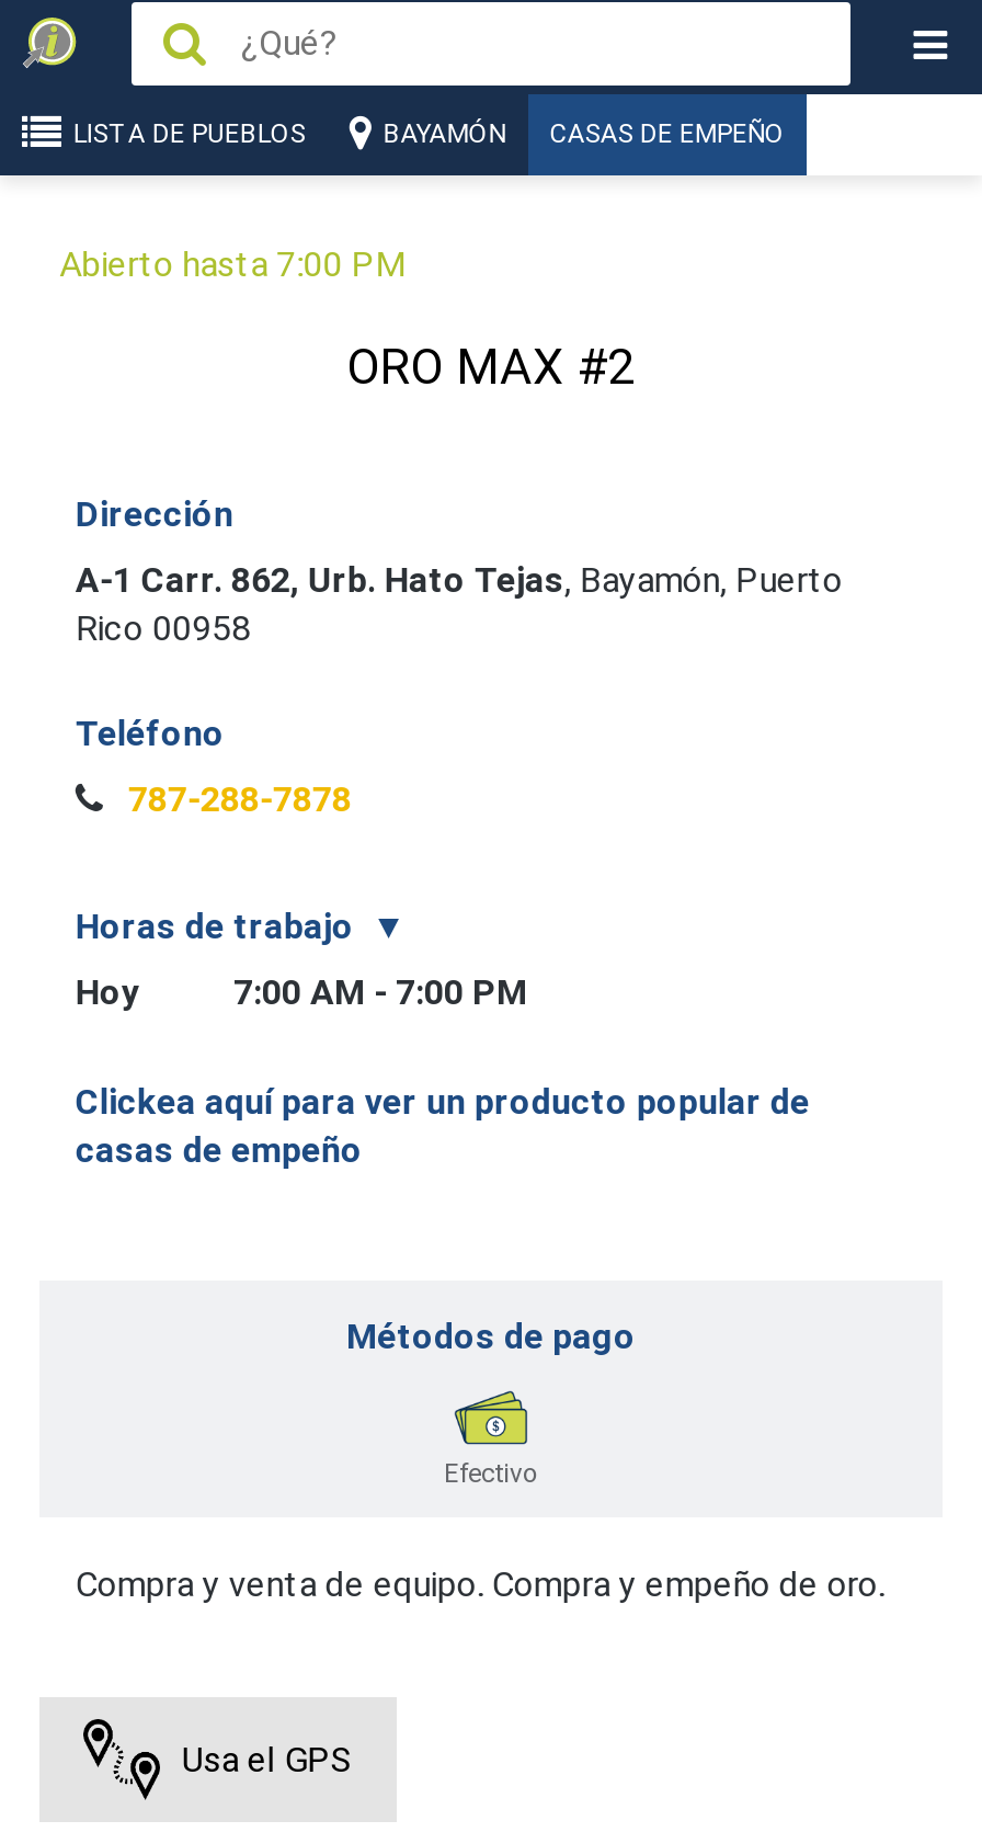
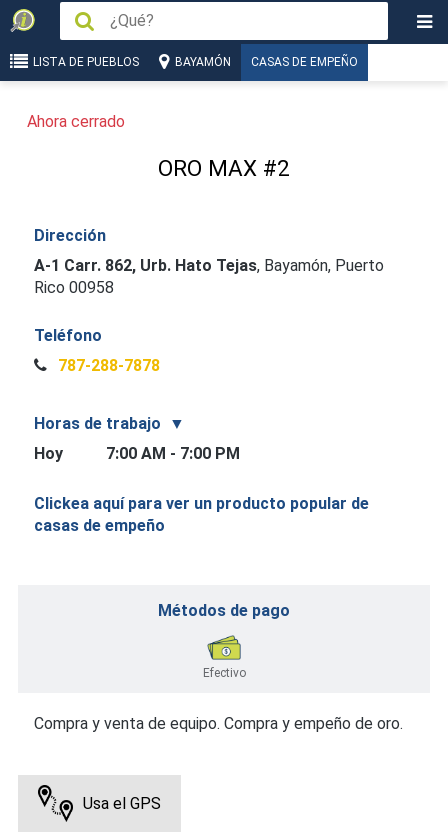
[59,243,406,285] Abierto hasta 7:00 PM -> [27,112,125,131] Ahora cerrado

